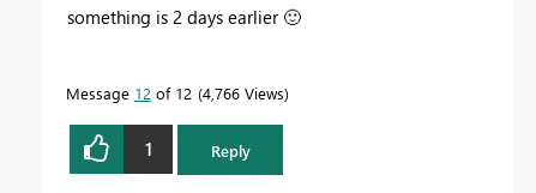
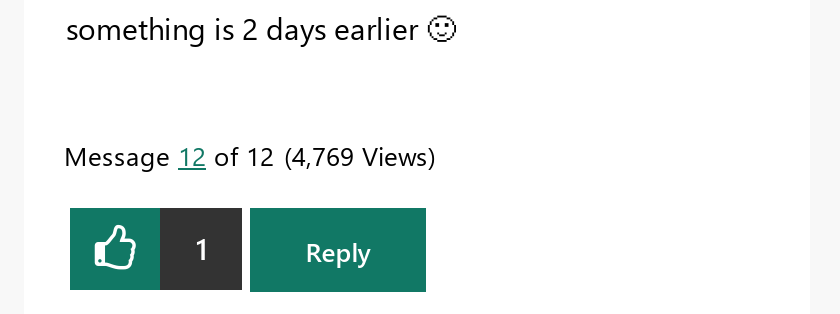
[66,83,284,103] Message 12 of 12 4,766 Views -> [64,138,428,172] Message 12 of 12 4,769 Views

